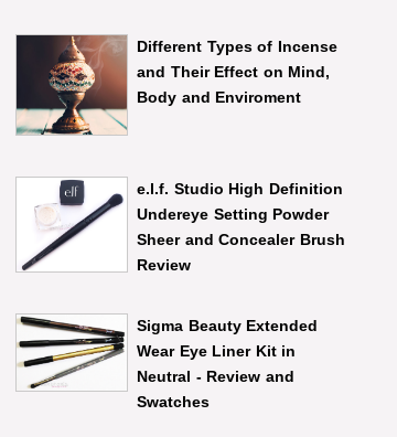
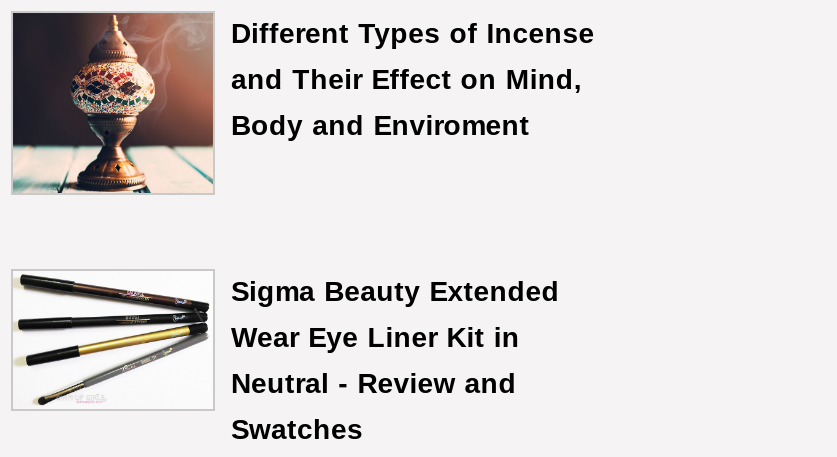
[17,179,345,274] [image] | e.l.f. Studio High Definition | Undereye Setting Powder | Sheer and Concealer Brush | Review -> none

